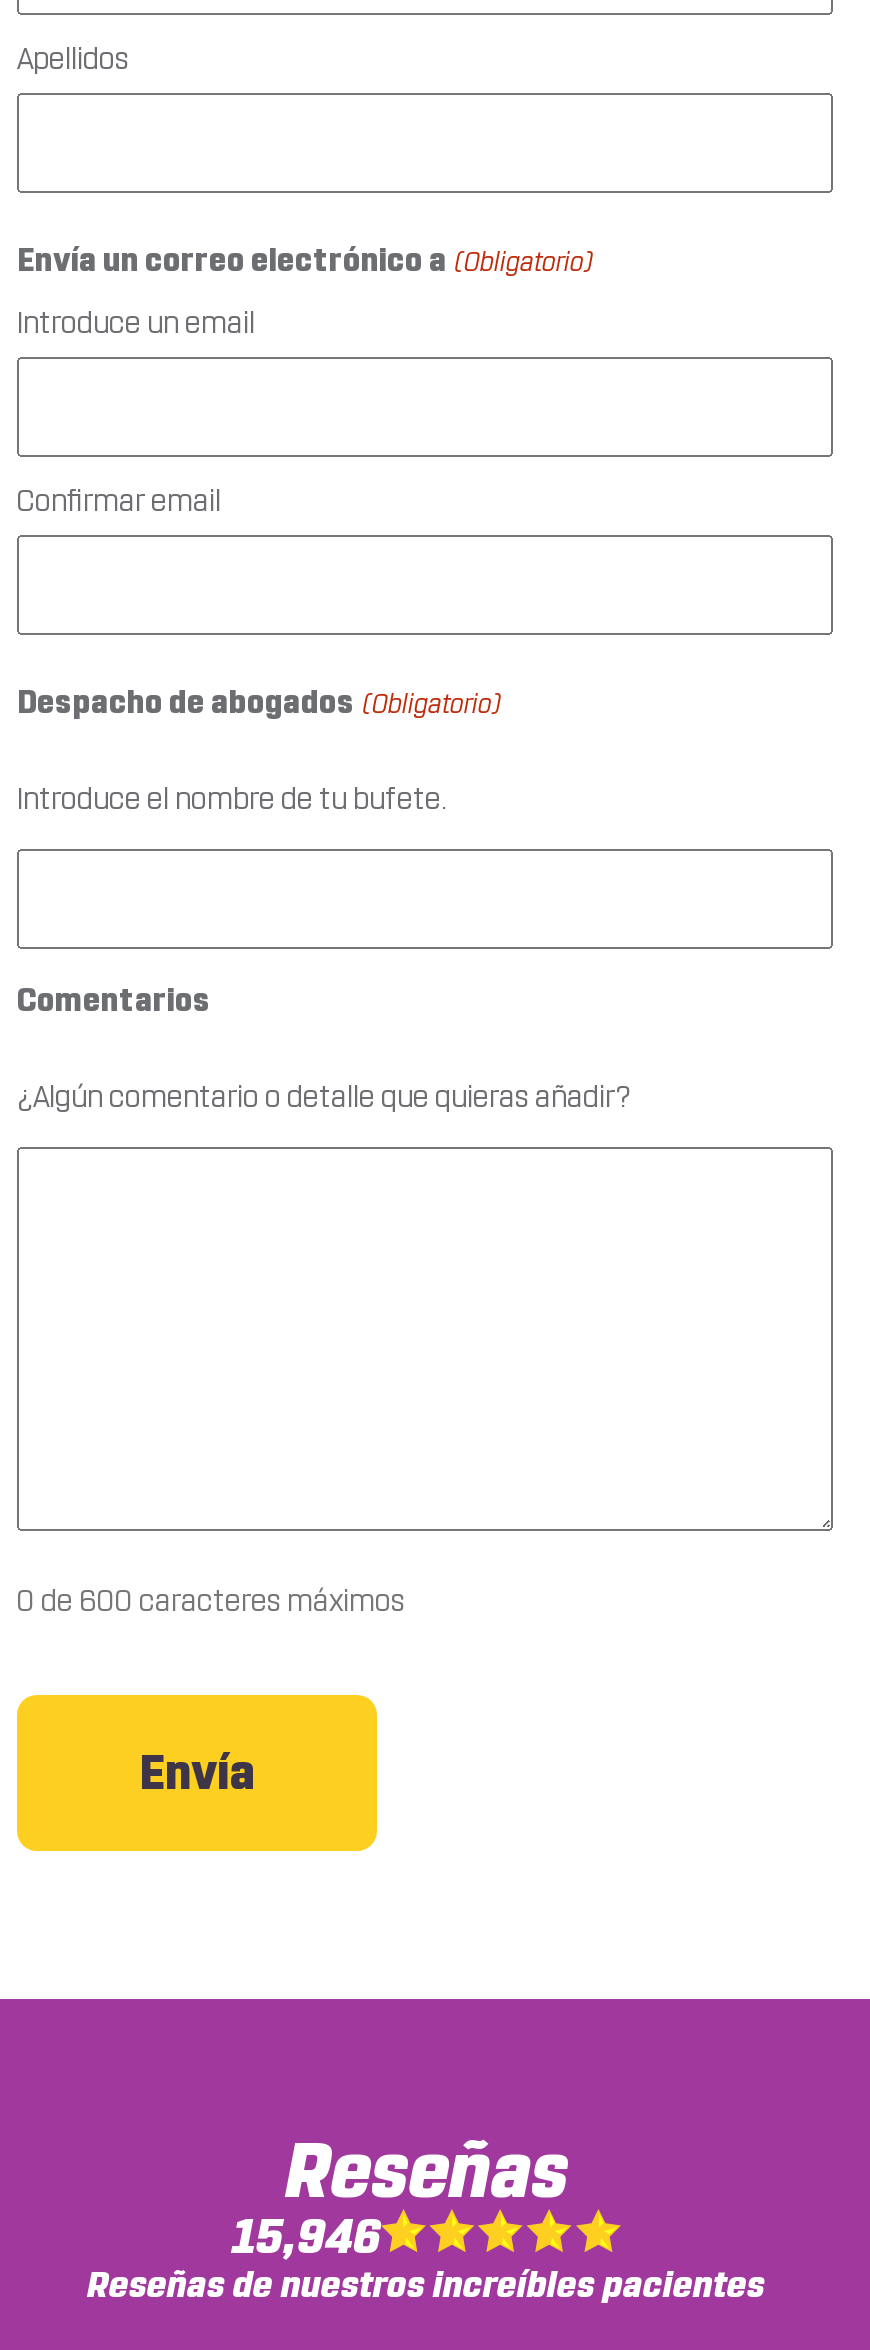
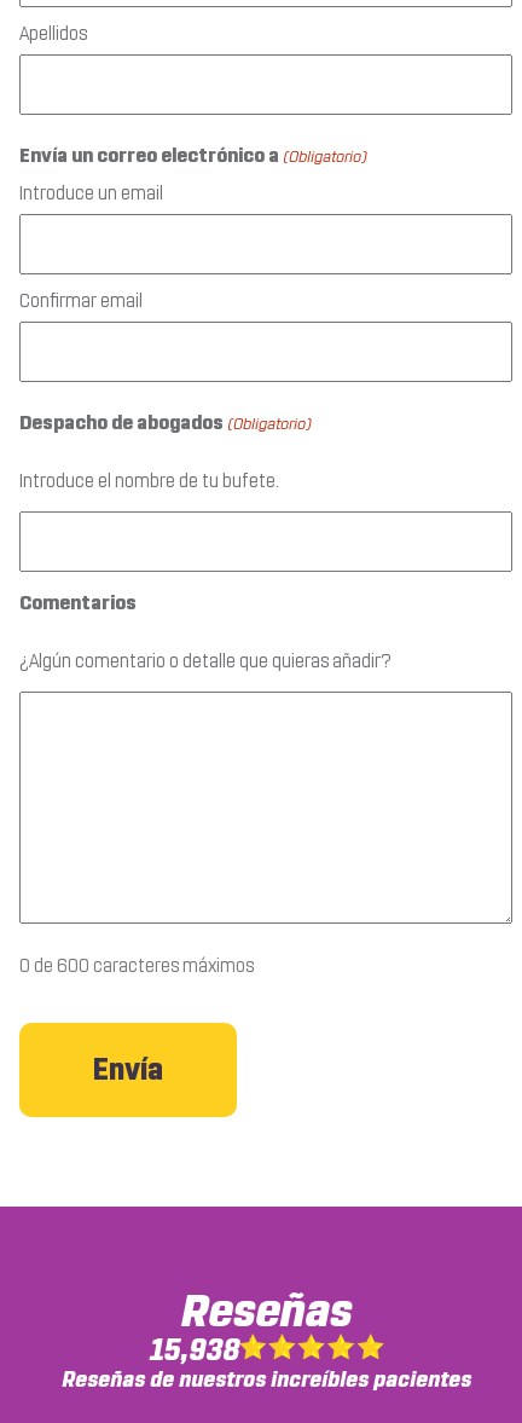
[230,2206,380,2264] 15,946 -> [148,1332,239,1367] 15,938

